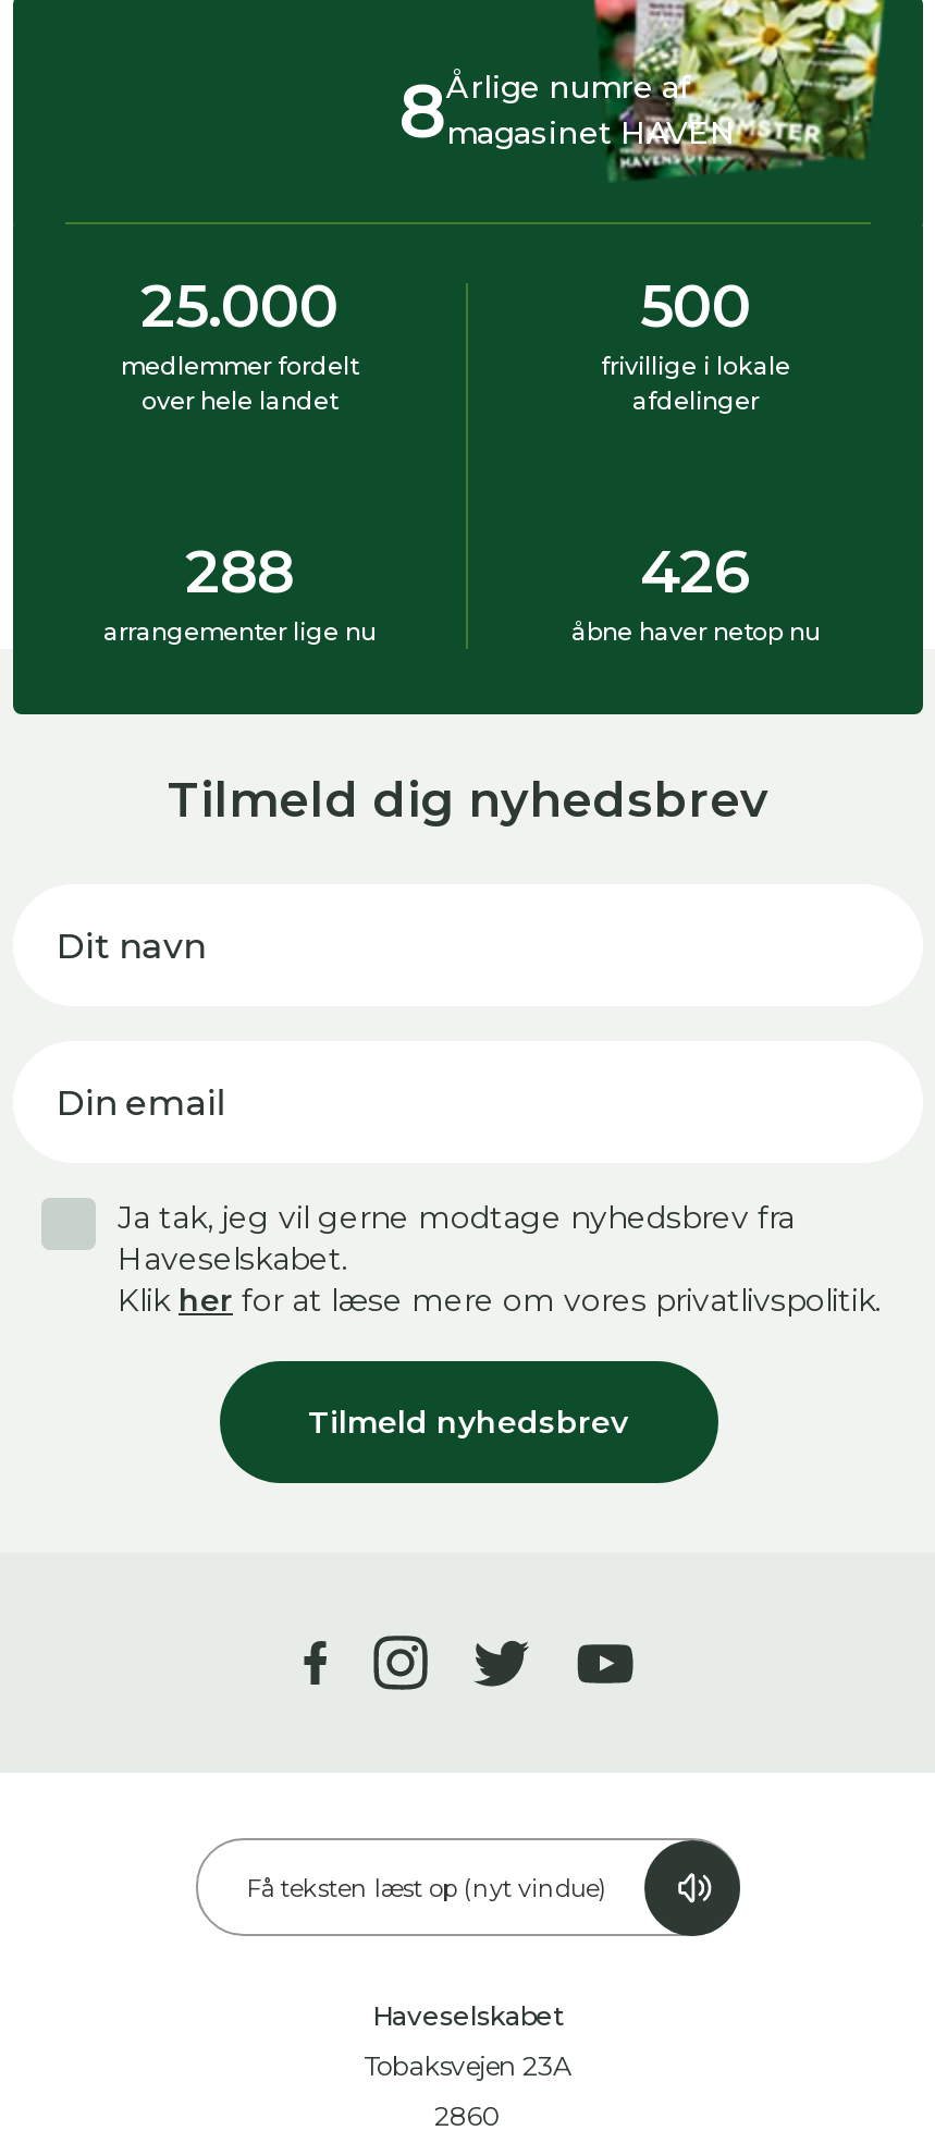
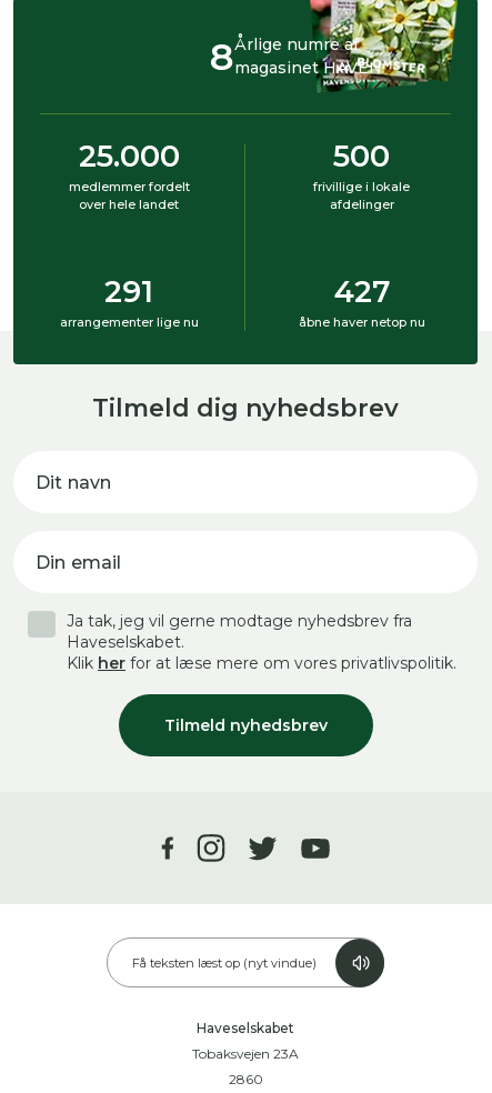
[185,537,294,608] 288 -> [104,274,153,310] 291
[640,537,751,608] 426 -> [334,274,389,310] 427

